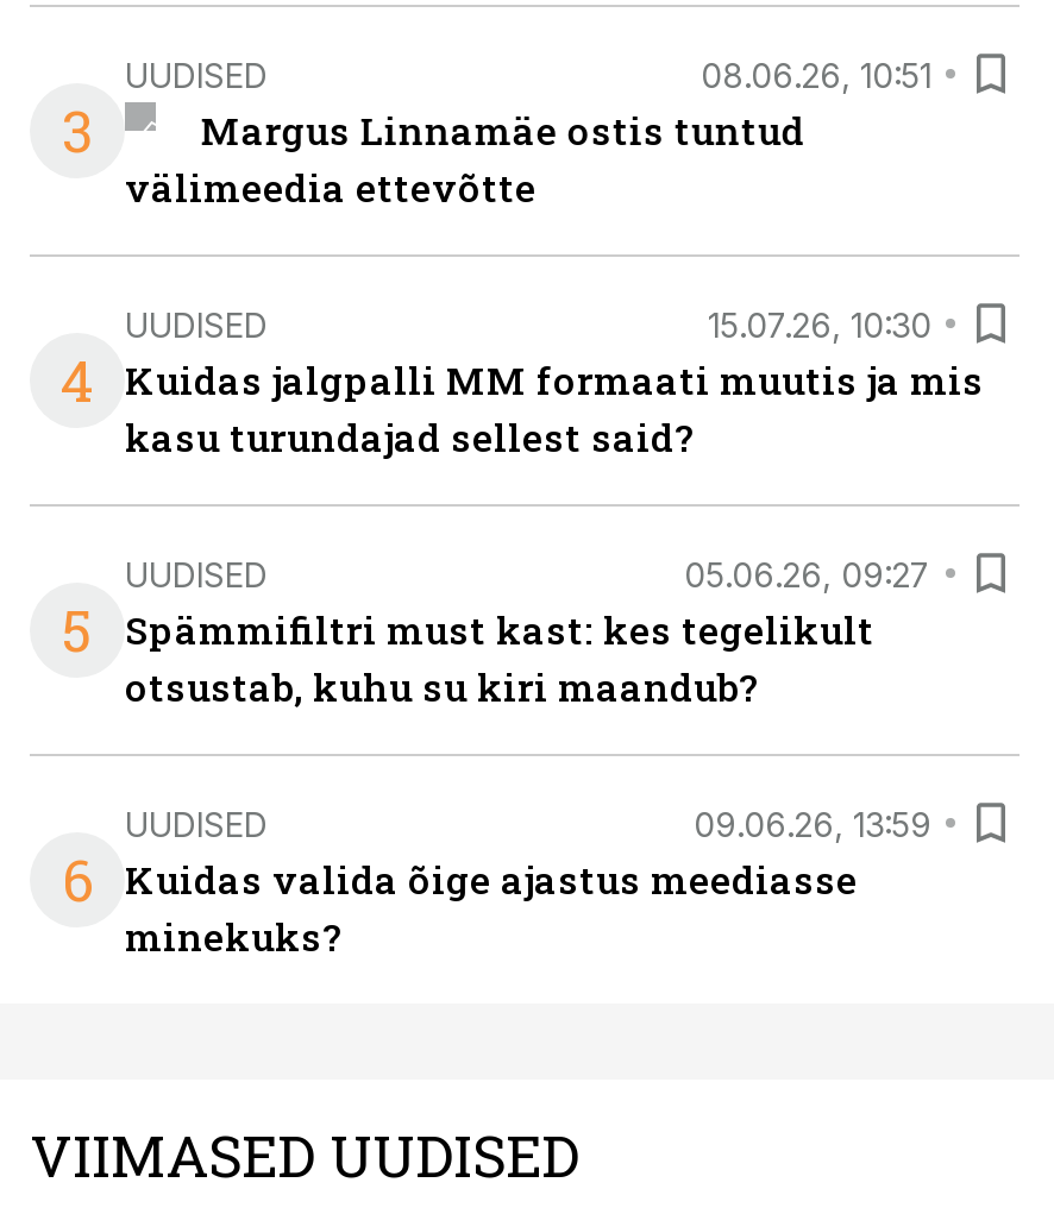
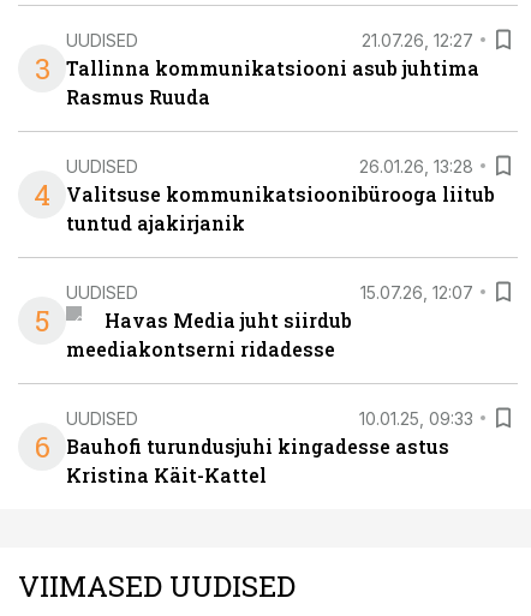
[125,54,931,212] 08.06.26, 10:51 | Margus Linnamäe ostis tuntud | välimeedia ettevõtte -> [66,29,479,109] 21.07.26, 12:27 | Tallinna kommunikatsiooni asub juhtima | Rasmus Ruuda
[125,303,984,461] 15.07.26, 10:30 | Kuidas jalgpalli MM formaati muutis ja mis | kasu turundajad sellest said? -> [66,156,495,235] 26.01.26, 13:28 | Valitsuse kommunikatsioonibürooga liitub | tuntud ajakirjanik
[125,553,931,711] 05.06.26, 09:27 | Spämmifiltri must kast: kes tegelikult | otsustab, kuhu su kiri maandub? -> [66,282,473,361] 15.07.26, 12:07 | Havas Media juht siirdub | meediakontserni ridadesse
[125,803,931,961] 09.06.26, 13:59 | Kuidas valida õige ajastus meediasse | minekuks? -> [66,408,473,488] 10.01.25, 09:33 | Bauhofi turundusjuhi kingadesse astus | Kristina Käit-Kattel

